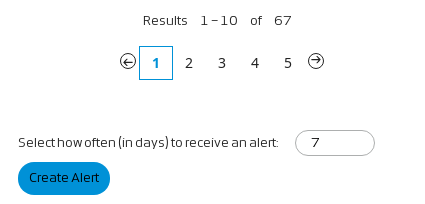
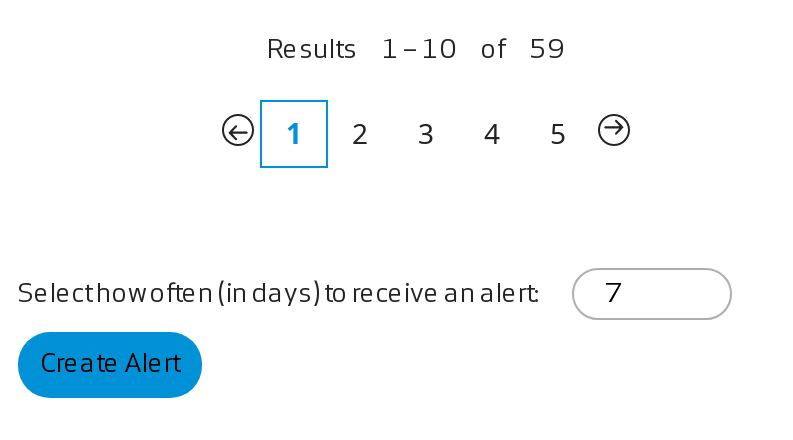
[142,14,291,29] Results 1 – 10 of 67 -> [267,36,565,66] Results 1 – 10 of 59

